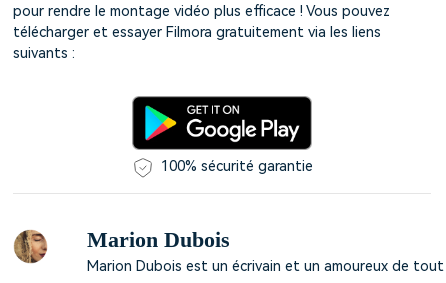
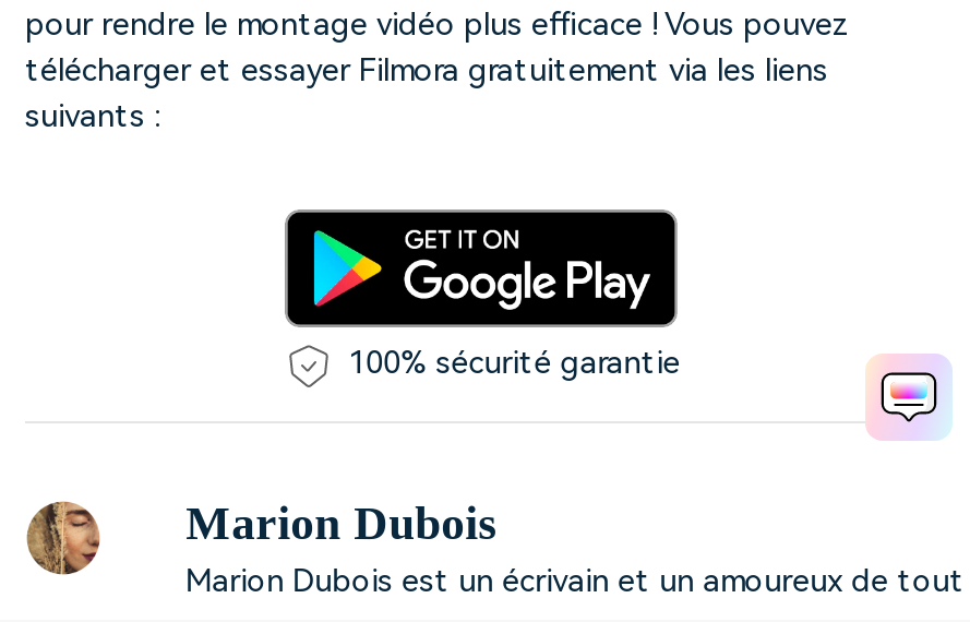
none -> [867,356,950,439] [image]

